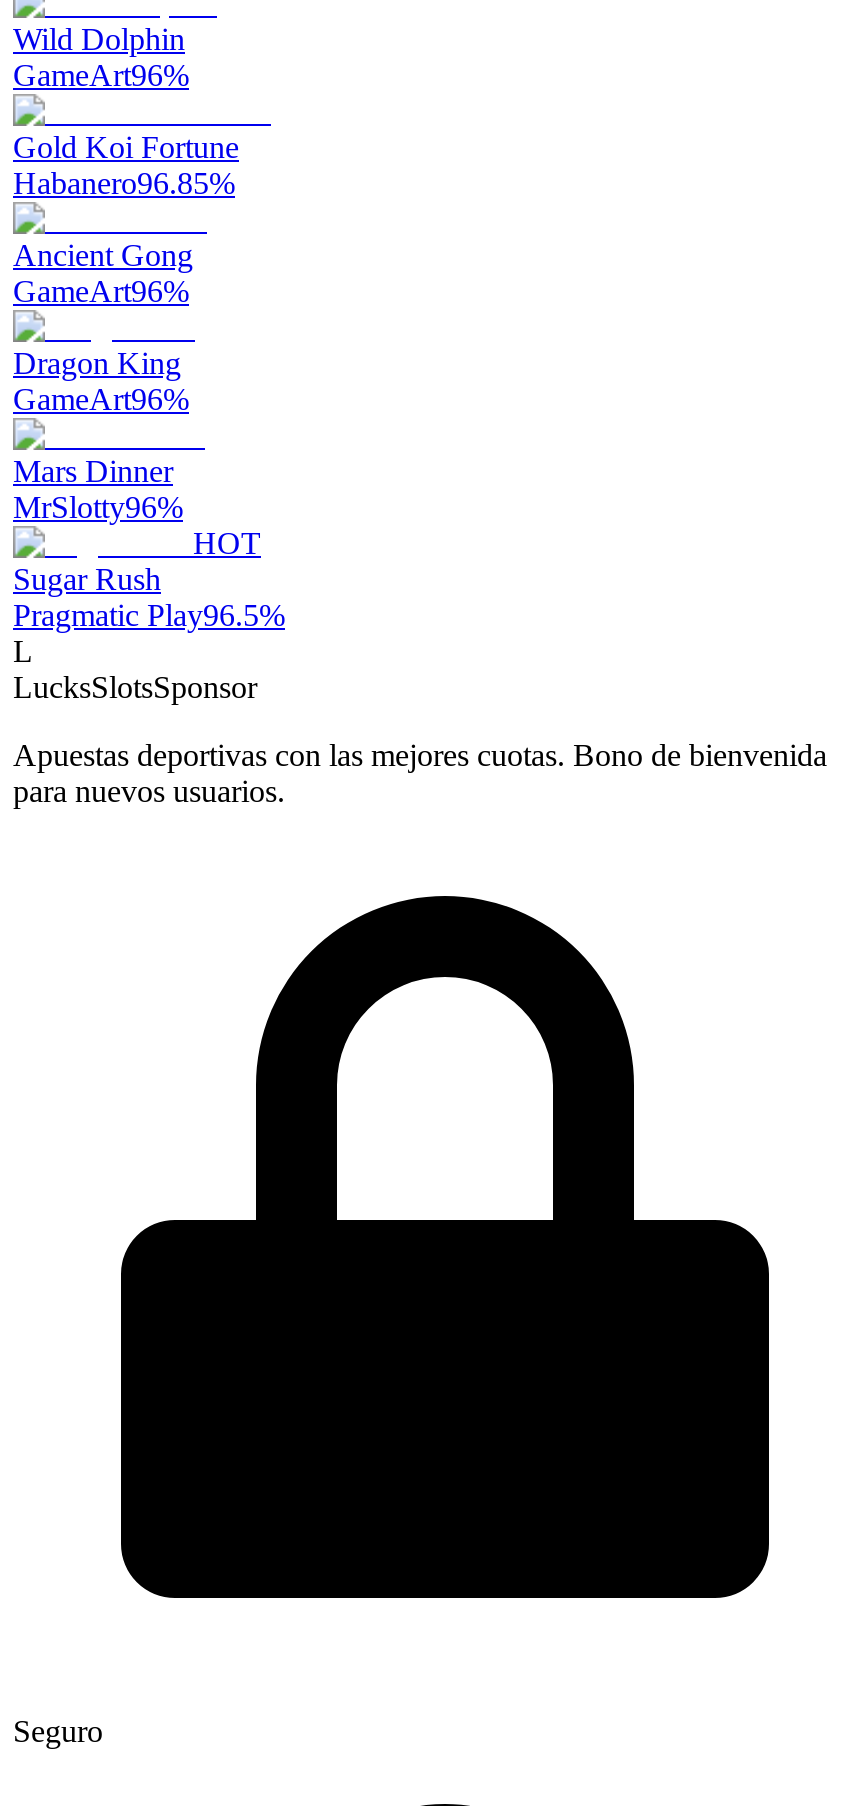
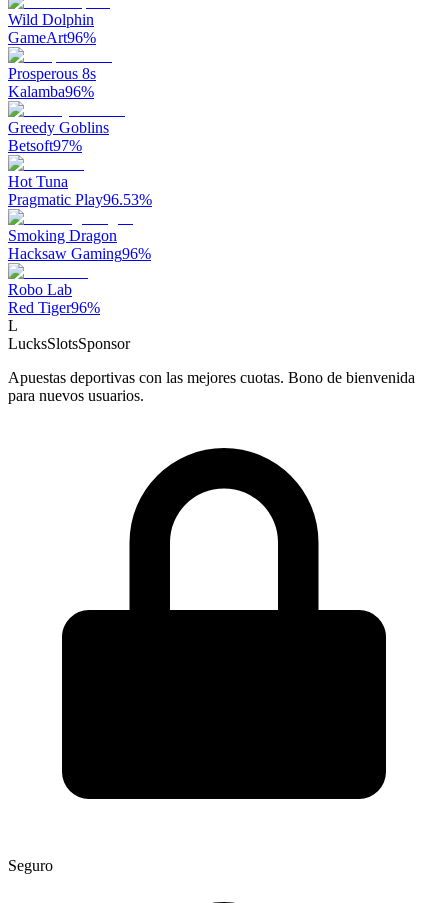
[13,129,285,631] Gold Koi Fortune | Habanero96.85% | Ancient Gong | GameArt96% | Dragon King | GameArt96% | Mars Dinner | MrSlotty96% | HOT | Sugar Rush | Pragmatic Play96.5% -> [8,65,152,316] Prosperous 8s | Kalamba96% | Greedy Goblins | Betsoft97% | Hot Tuna | Pragmatic Play96.53% | Smoking Dragon | Hacksaw Gaming96% | Robo Lab | Red Tiger96%

